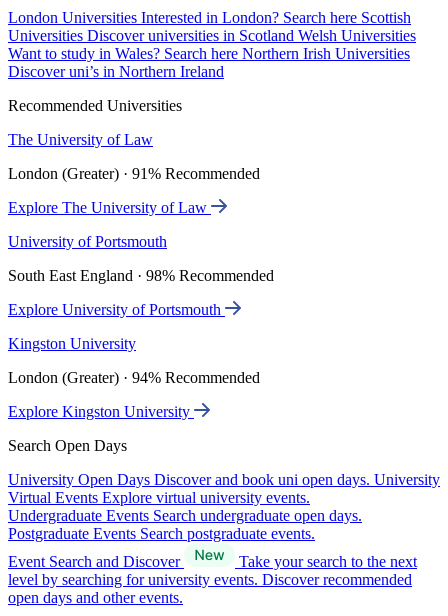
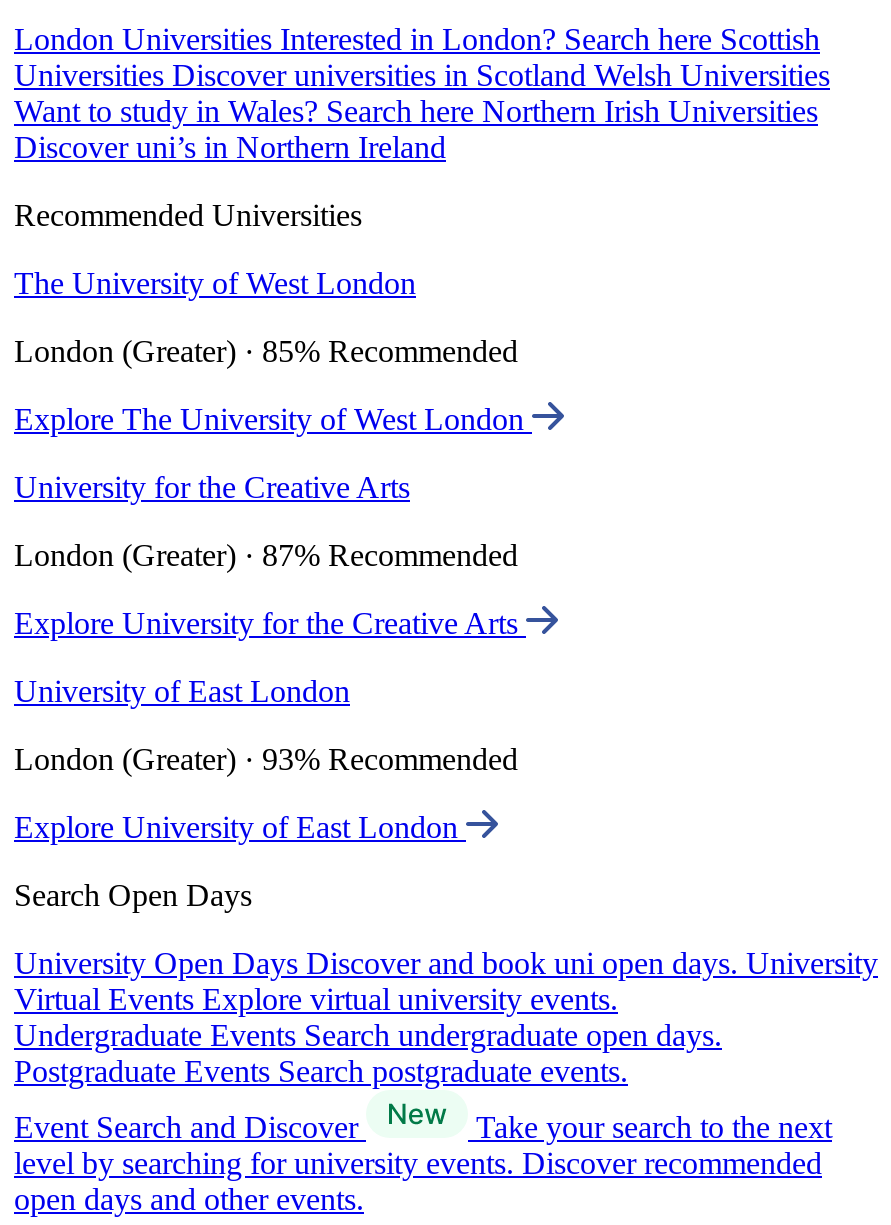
[8,131,153,148] The University of Law -> [14,266,416,300] The University of West London
[8,165,260,182] London (Greater) · 91% Recommended -> [14,334,518,368] London (Greater) · 85% Recommended
[8,199,211,216] Explore The University of Law -> [14,402,532,436] Explore The University of West London
[8,233,167,250] University of Portsmouth -> [14,470,410,504] University for the Creative Arts
[8,267,274,284] South East England · 98% Recommended -> [14,538,518,572] London (Greater) · 87% Recommended
[8,301,225,318] Explore University of Portsmouth -> [14,606,526,640] Explore University for the Creative Arts
[8,335,136,352] Kingston University -> [14,674,350,708] University of East London
[8,369,260,386] London (Greater) · 94% Recommended -> [14,742,518,776] London (Greater) · 93% Recommended
[8,403,194,420] Explore Kingston University -> [14,810,466,844] Explore University of East London

